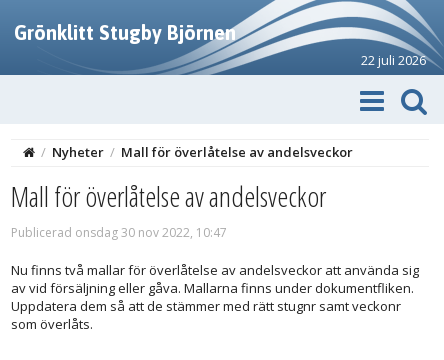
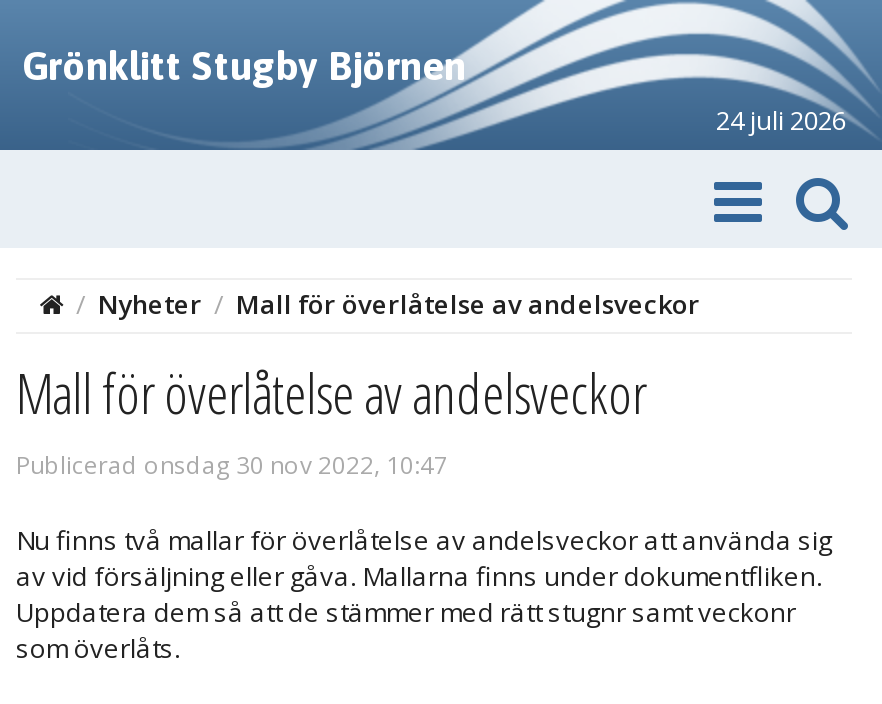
[361,51,426,69] 22 juli 2026 -> [716,102,846,138] 24 juli 2026

